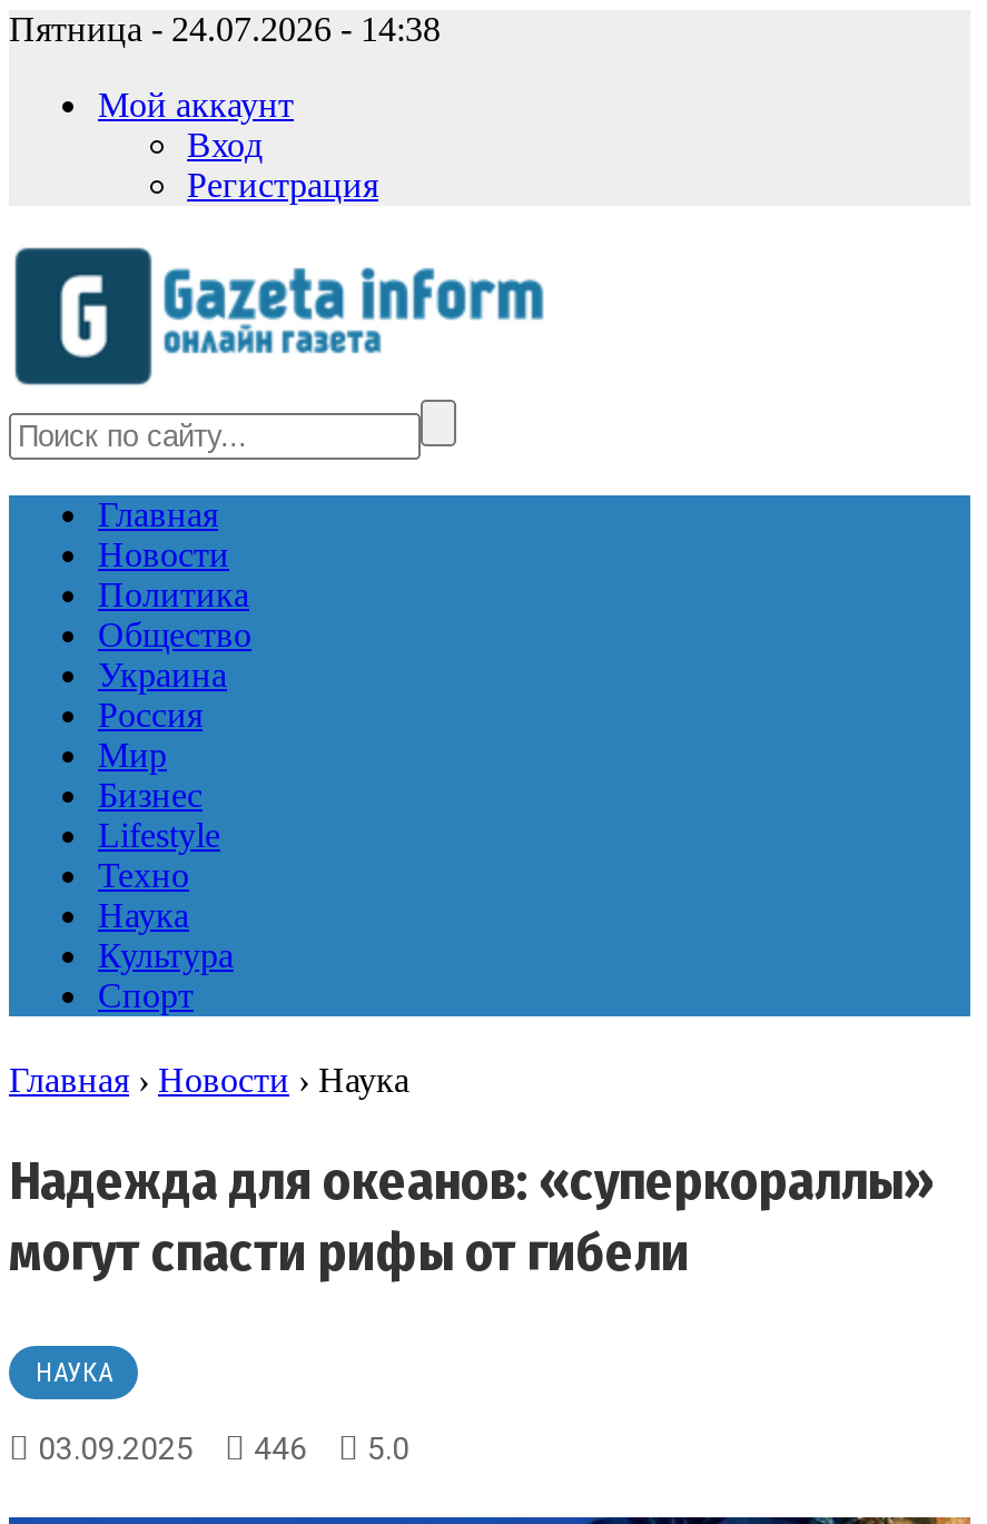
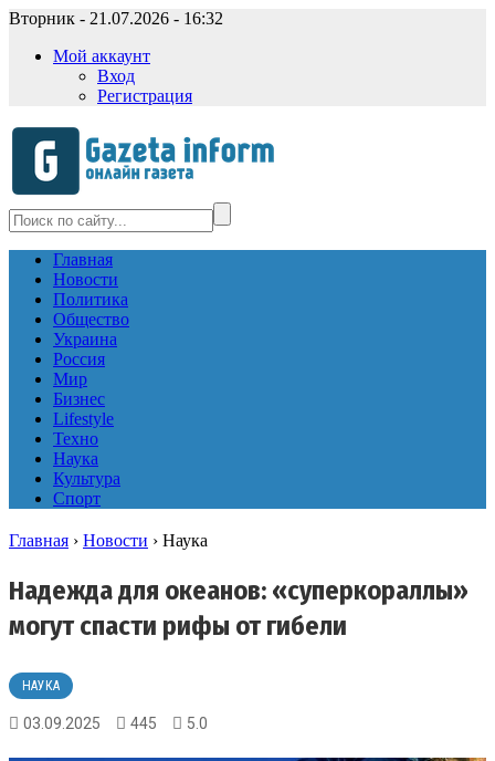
[9,10,441,48] Пятница - 24.07.2026 - 14:38 -> [9,9,223,28] Вторник - 21.07.2026 - 16:32
[38,1430,409,1466] 03.09.2025 446 5.0 -> [23,714,208,732] 03.09.2025 445 5.0

